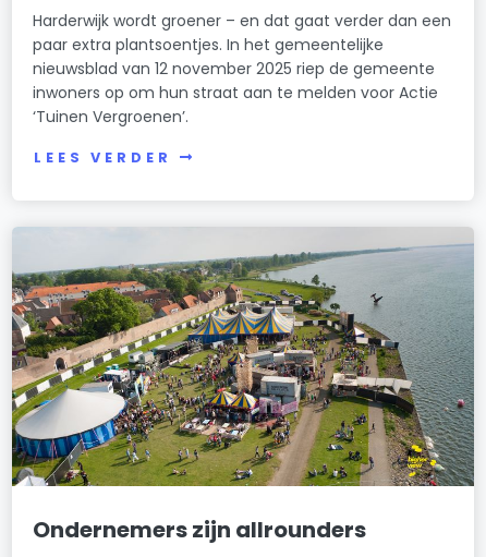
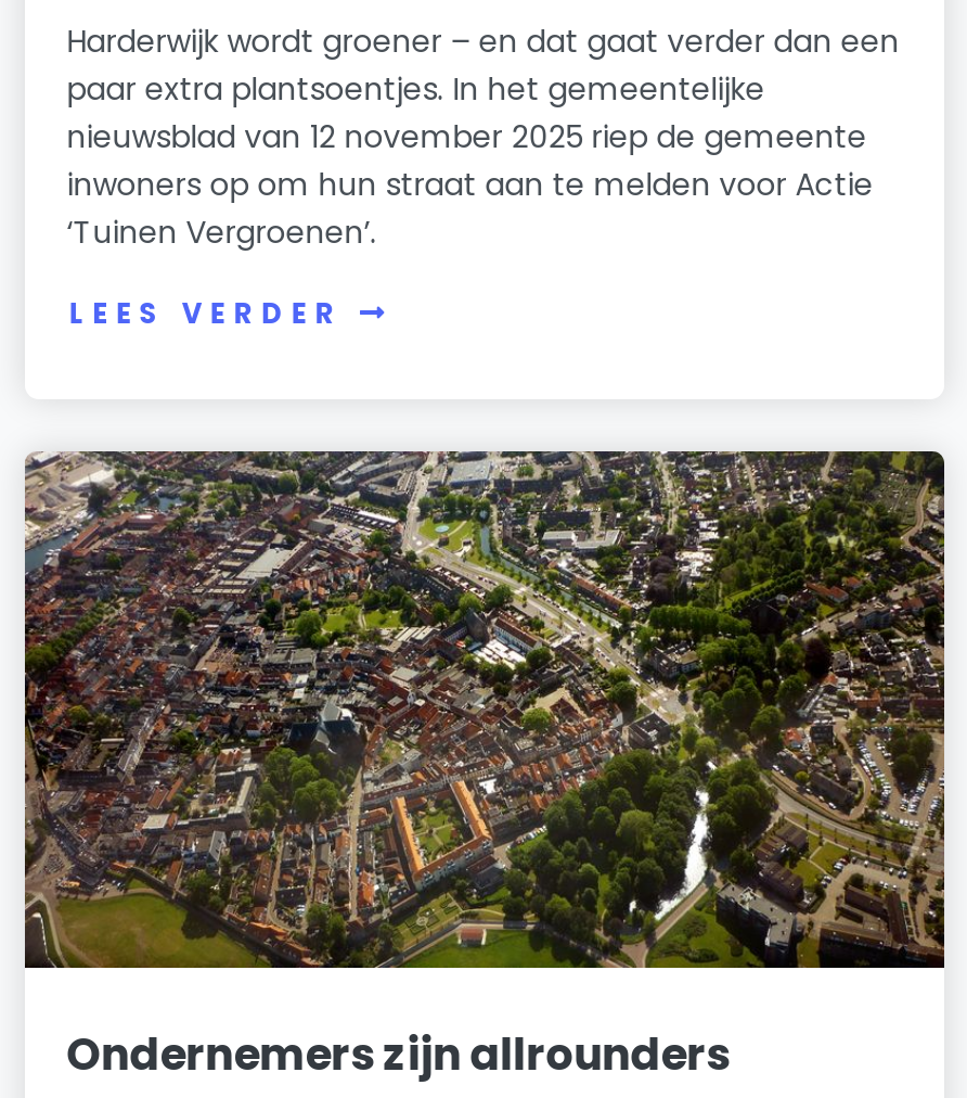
[11,227,475,487] [image] -> [23,449,946,970] [image]

